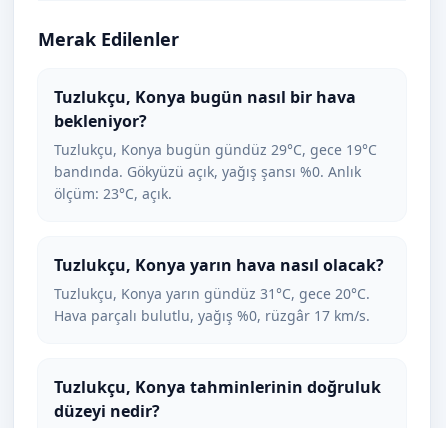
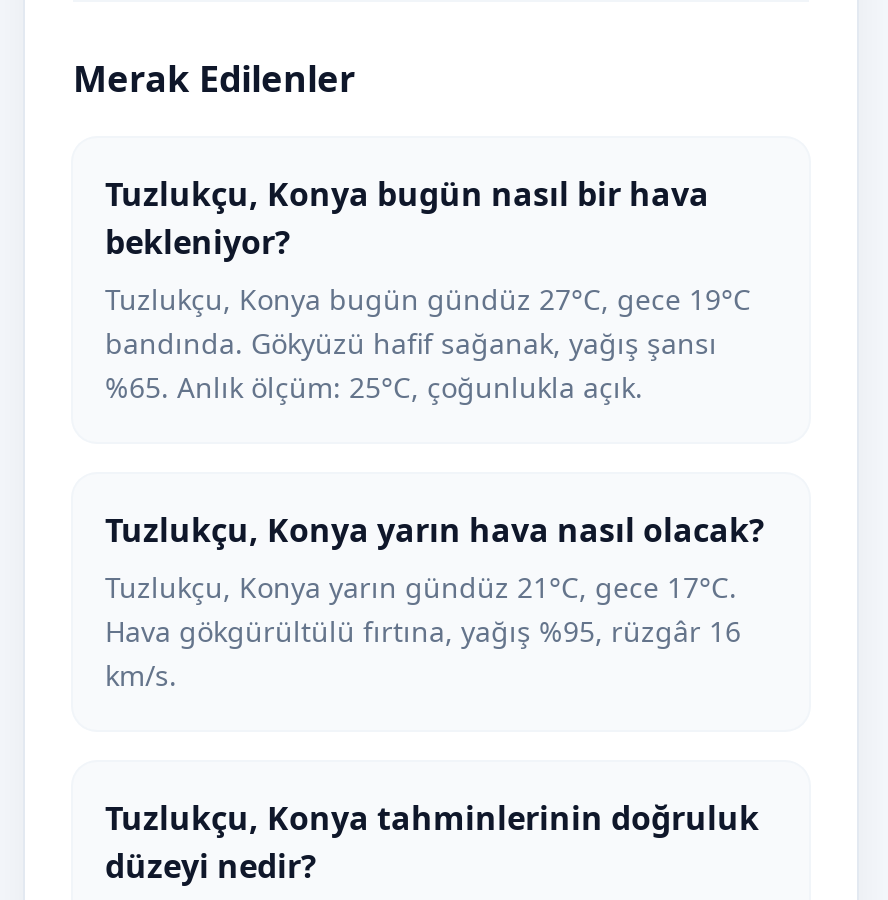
[54,140,377,203] Tuzlukçu, Konya bugün gündüz 29°C, gece 19°C | bandında. Gökyüzü açık, yağış şansı %0. Anlık | ölçüm: 23°C, açık. -> [105,280,751,406] Tuzlukçu, Konya bugün gündüz 27°C, gece 19°C | bandında. Gökyüzü hafif sağanak, yağış şansı | %65. Anlık ölçüm: 25°C, çoğunlukla açık.
[54,284,370,325] Tuzlukçu, Konya yarın gündüz 31°C, gece 20°C. | Hava parçalı bulutlu, yağış %0, rüzgâr 17 km/s. -> [105,568,741,694] Tuzlukçu, Konya yarın gündüz 21°C, gece 17°C. | Hava gökgürültülü fırtına, yağış %95, rüzgâr 16 | km/s.

